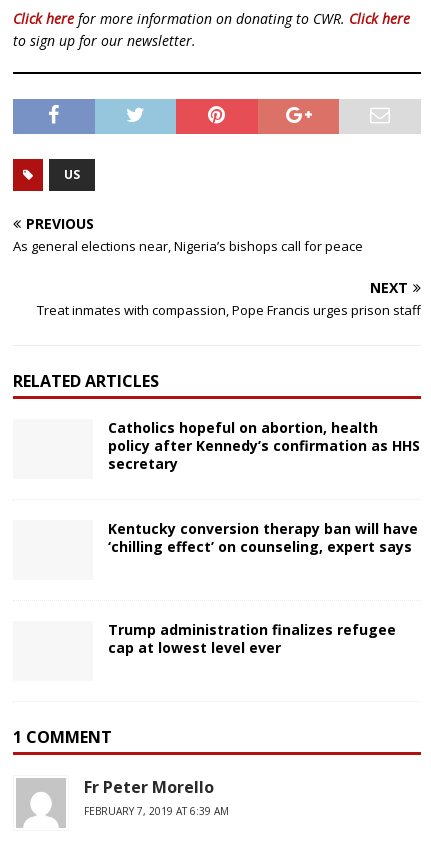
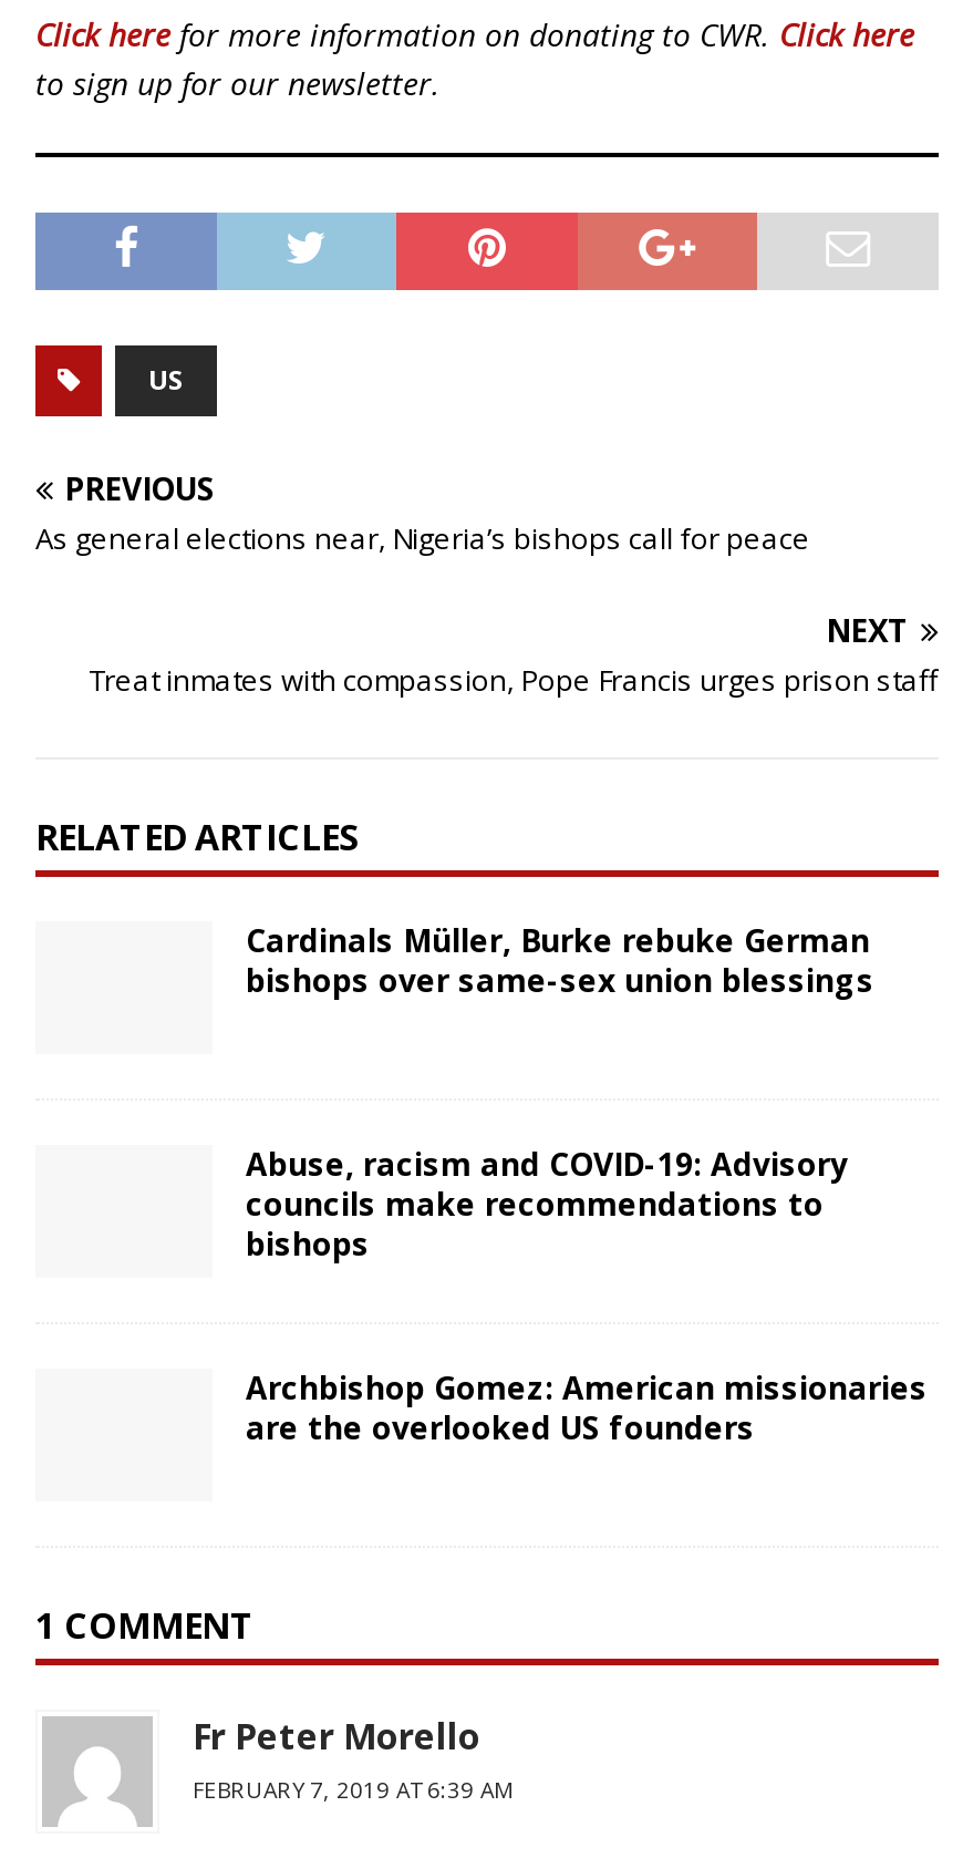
[108,417,420,472] Catholics hopeful on abortion, health | policy after Kennedy’s confirmation as HHS | secretary -> [246,918,874,1000] Cardinals Müller, Burke rebuke German | bishops over same-sex union blessings
[108,519,418,556] Kentucky conversion therapy ban will have | ‘chilling effect’ on counseling, expert says -> [246,1142,848,1264] Abuse, racism and COVID-19: Advisory | councils make recommendations to | bishops
[108,620,396,657] Trump administration finalizes refugee | cap at lowest level ever -> [246,1366,928,1448] Archbishop Gomez: American missionaries | are the overlooked US founders

